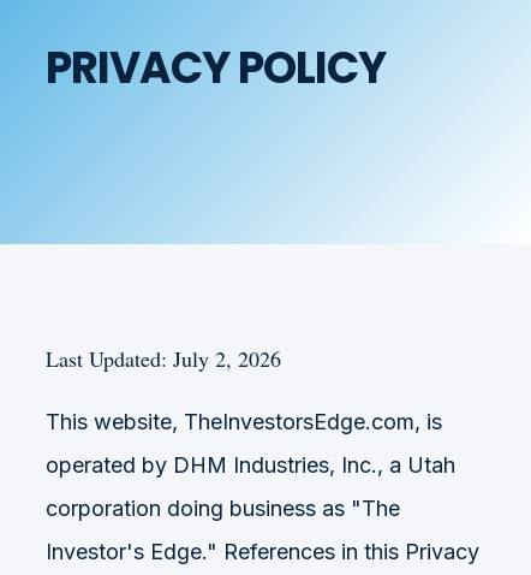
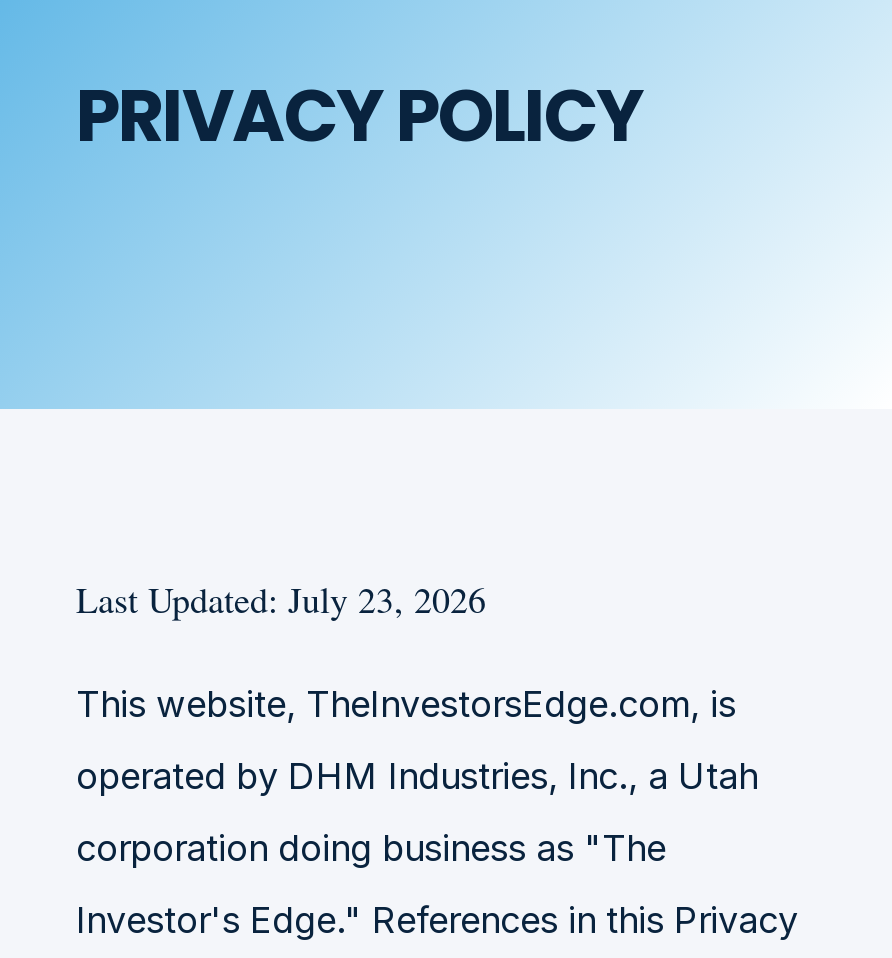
[46,344,281,373] Last Updated: July 2, 2026 -> [76,575,486,623] Last Updated: July 23, 2026

